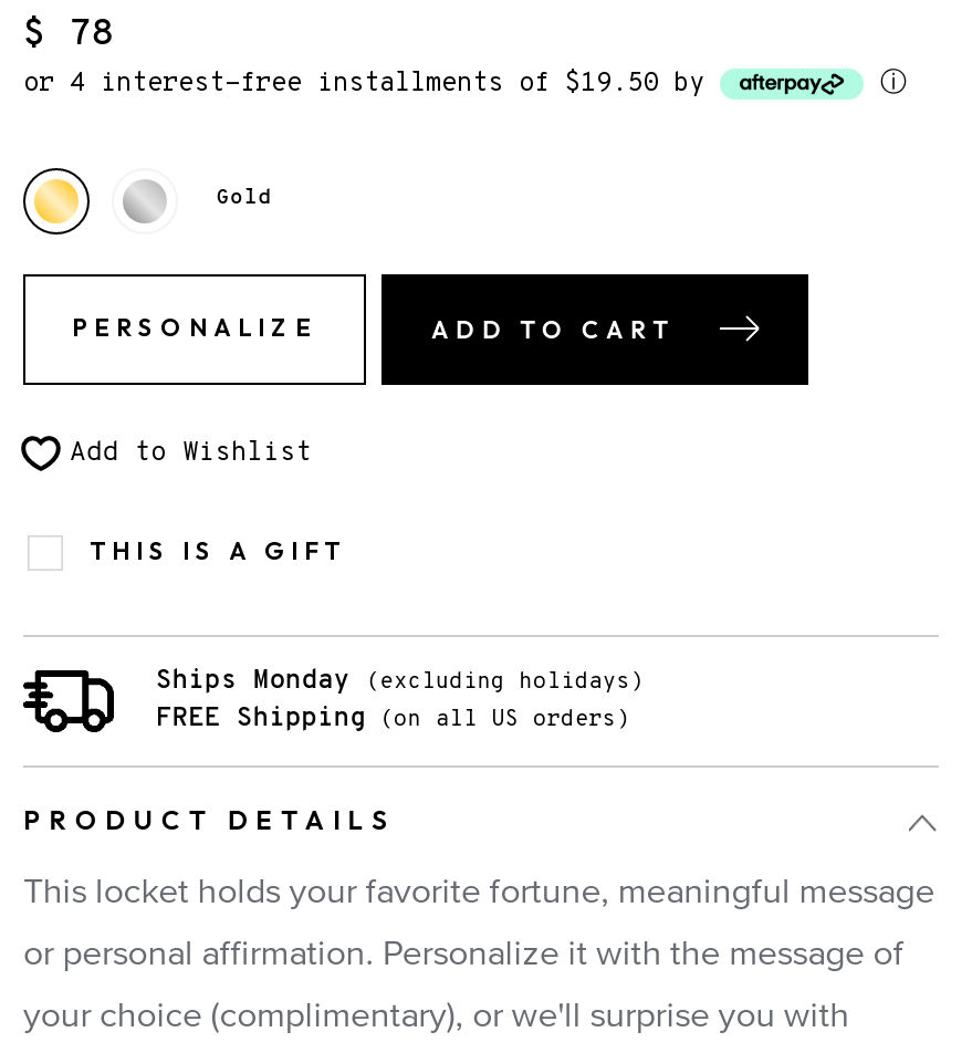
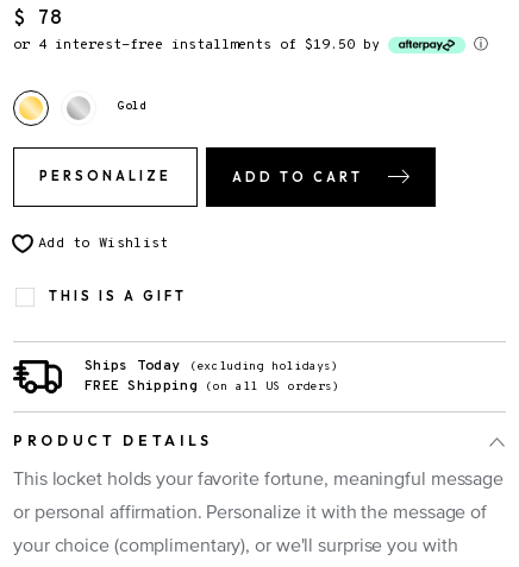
[156,664,644,699] Ships Monday (excluding holidays) -> [85,357,339,376] Ships Today (excluding holidays)

